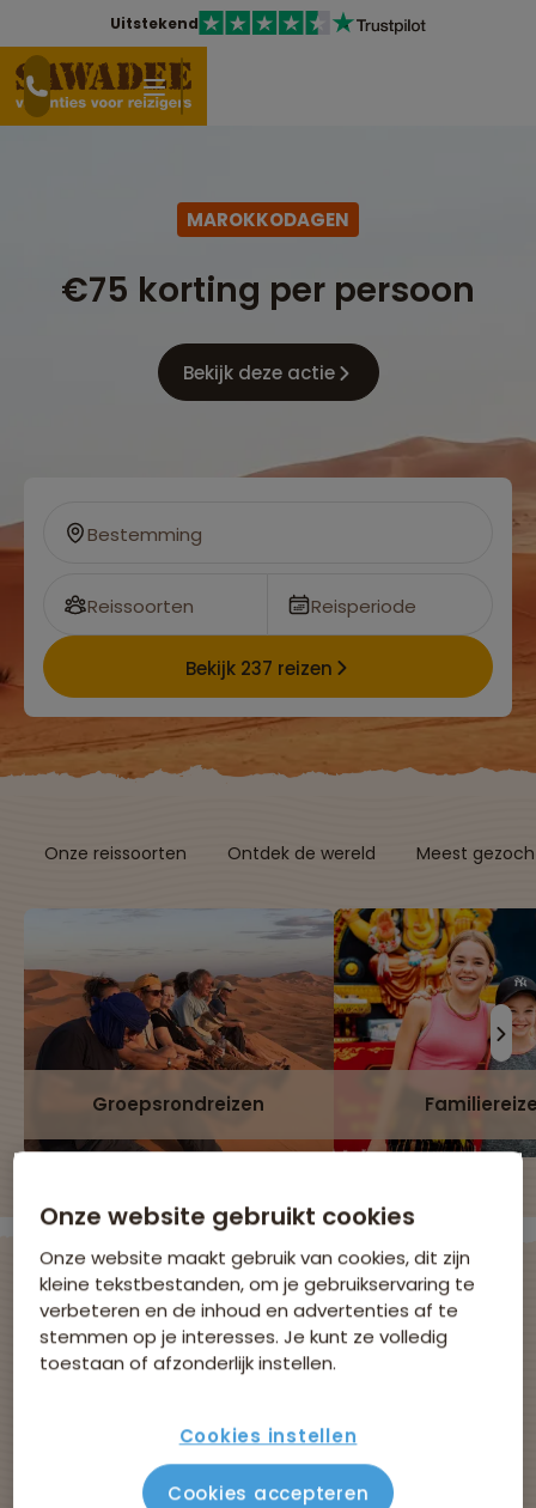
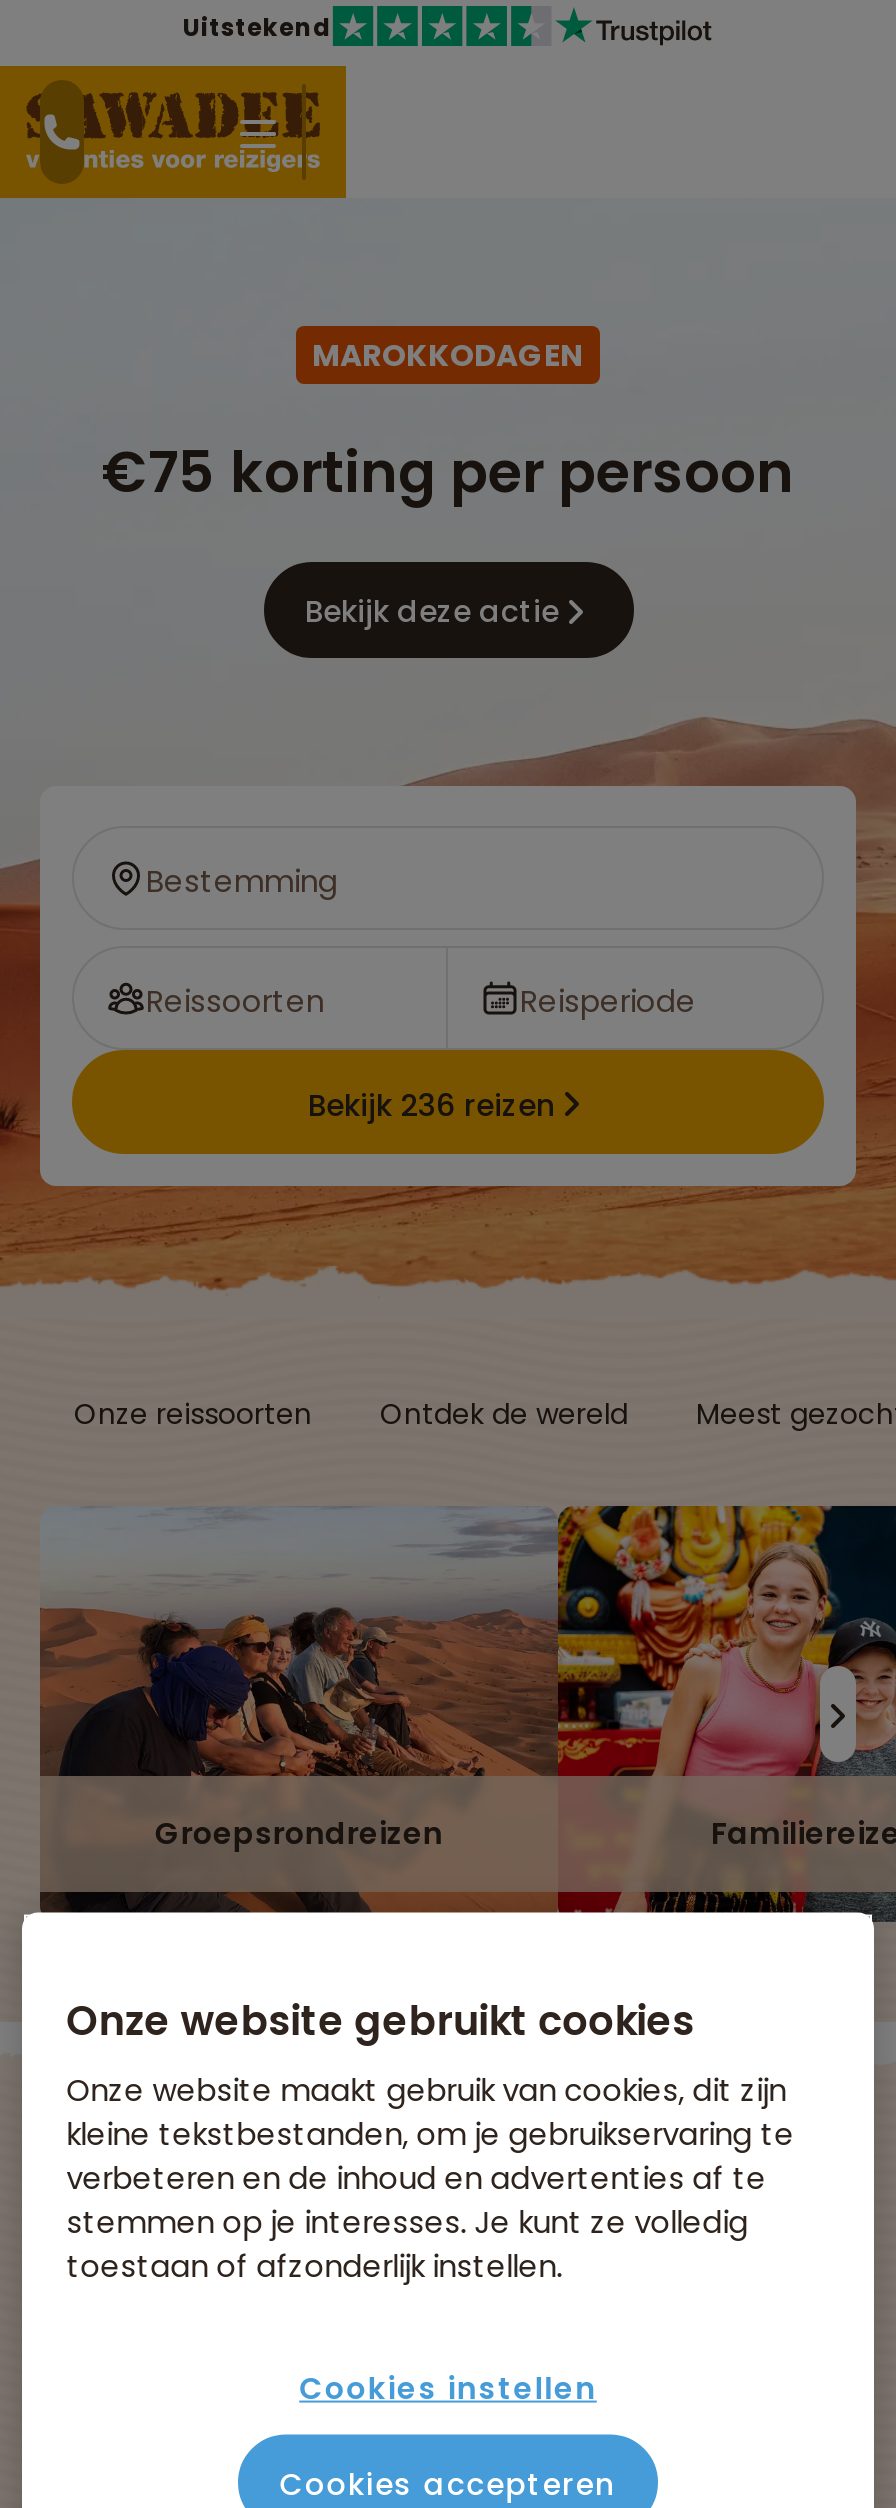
[185,656,332,681] Bekijk 237 reizen -> [308,1084,556,1126] Bekijk 236 reizen

